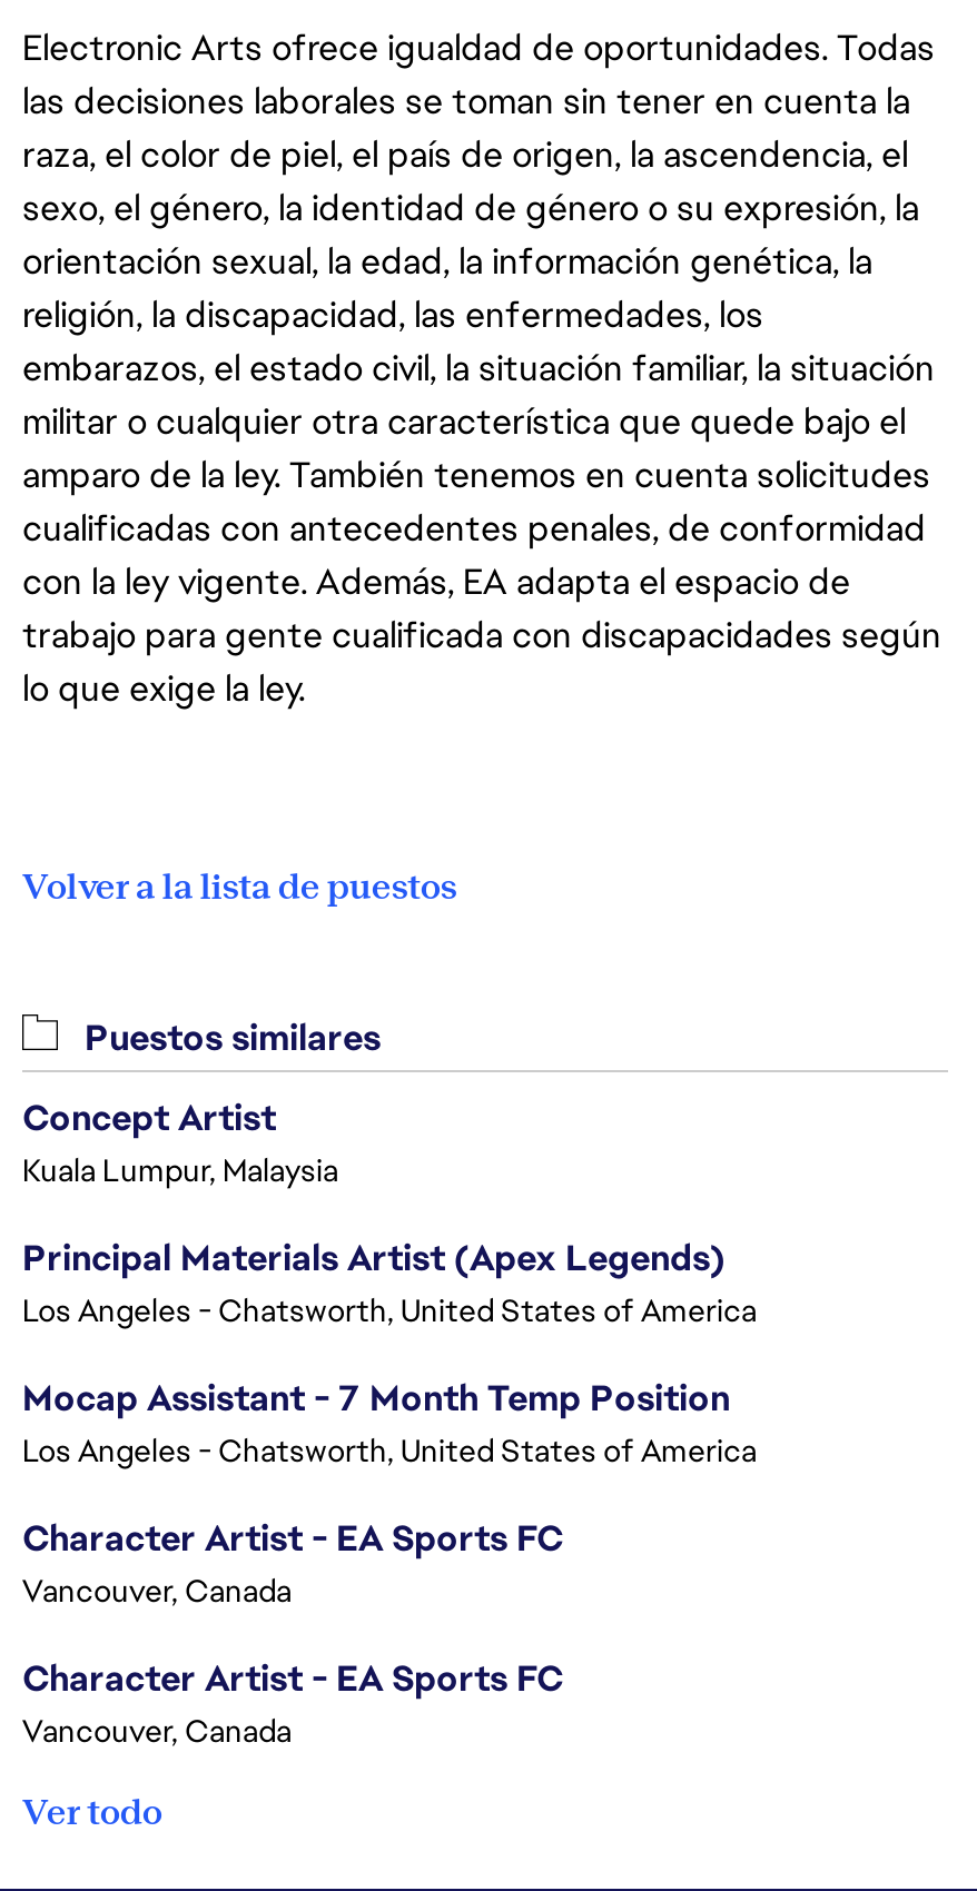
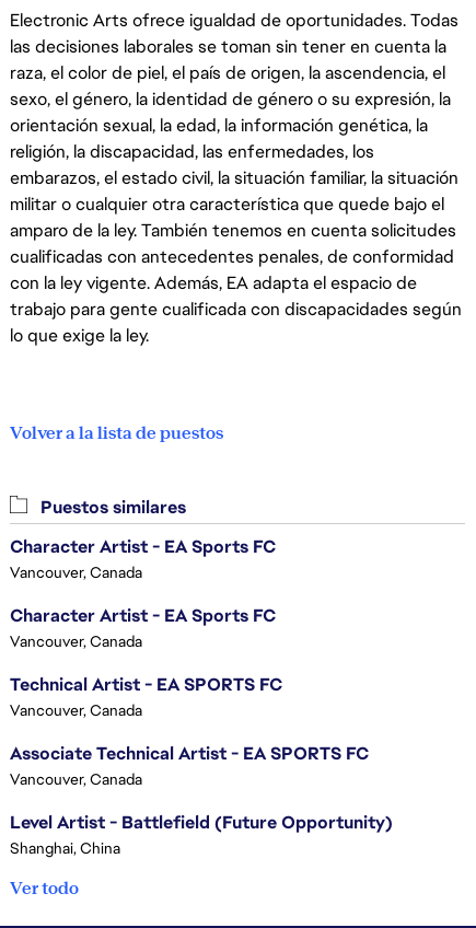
[22,1095,757,1471] Concept Artist | Kuala Lumpur, Malaysia | Principal Materials Artist (Apex Legends) | Los Angeles - Chatsworth, United States of America | Mocap Assistant - 7 Month Temp Position | Los Angeles - Chatsworth, United States of America -> none
moved [22,1515,563,1751] -> [10,535,276,651]: Character Artist - EA Sports FC | Vancouver, Canada | Character Artist - EA Sports FC | Vancouver, Canada
none -> [10,673,393,858] Technical Artist - EA SPORTS FC | Vancouver, Canada | Associate Technical Artist - EA SPORTS FC | Vancouver, Canada | Level Artist - Battlefield (Future Opportunity) | Shanghai, China

